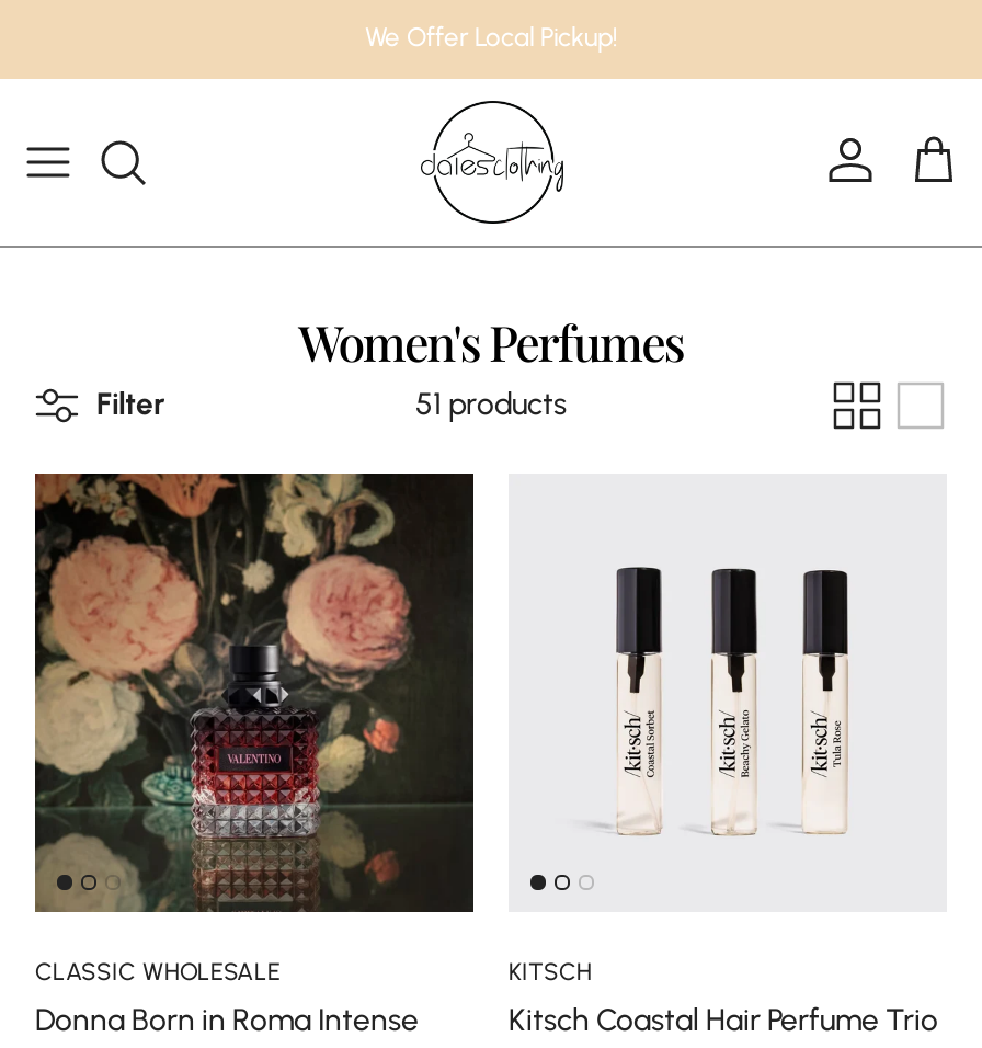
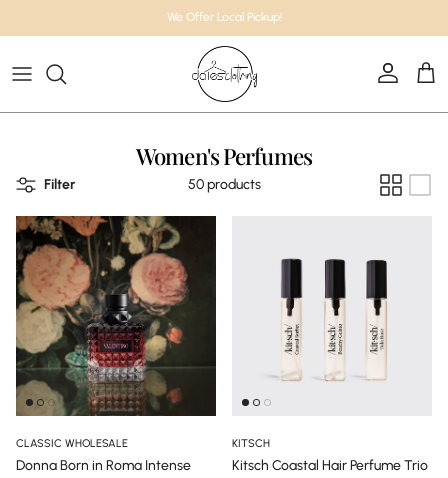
[415,385,567,422] 51 products -> [187,176,260,193] 50 products

